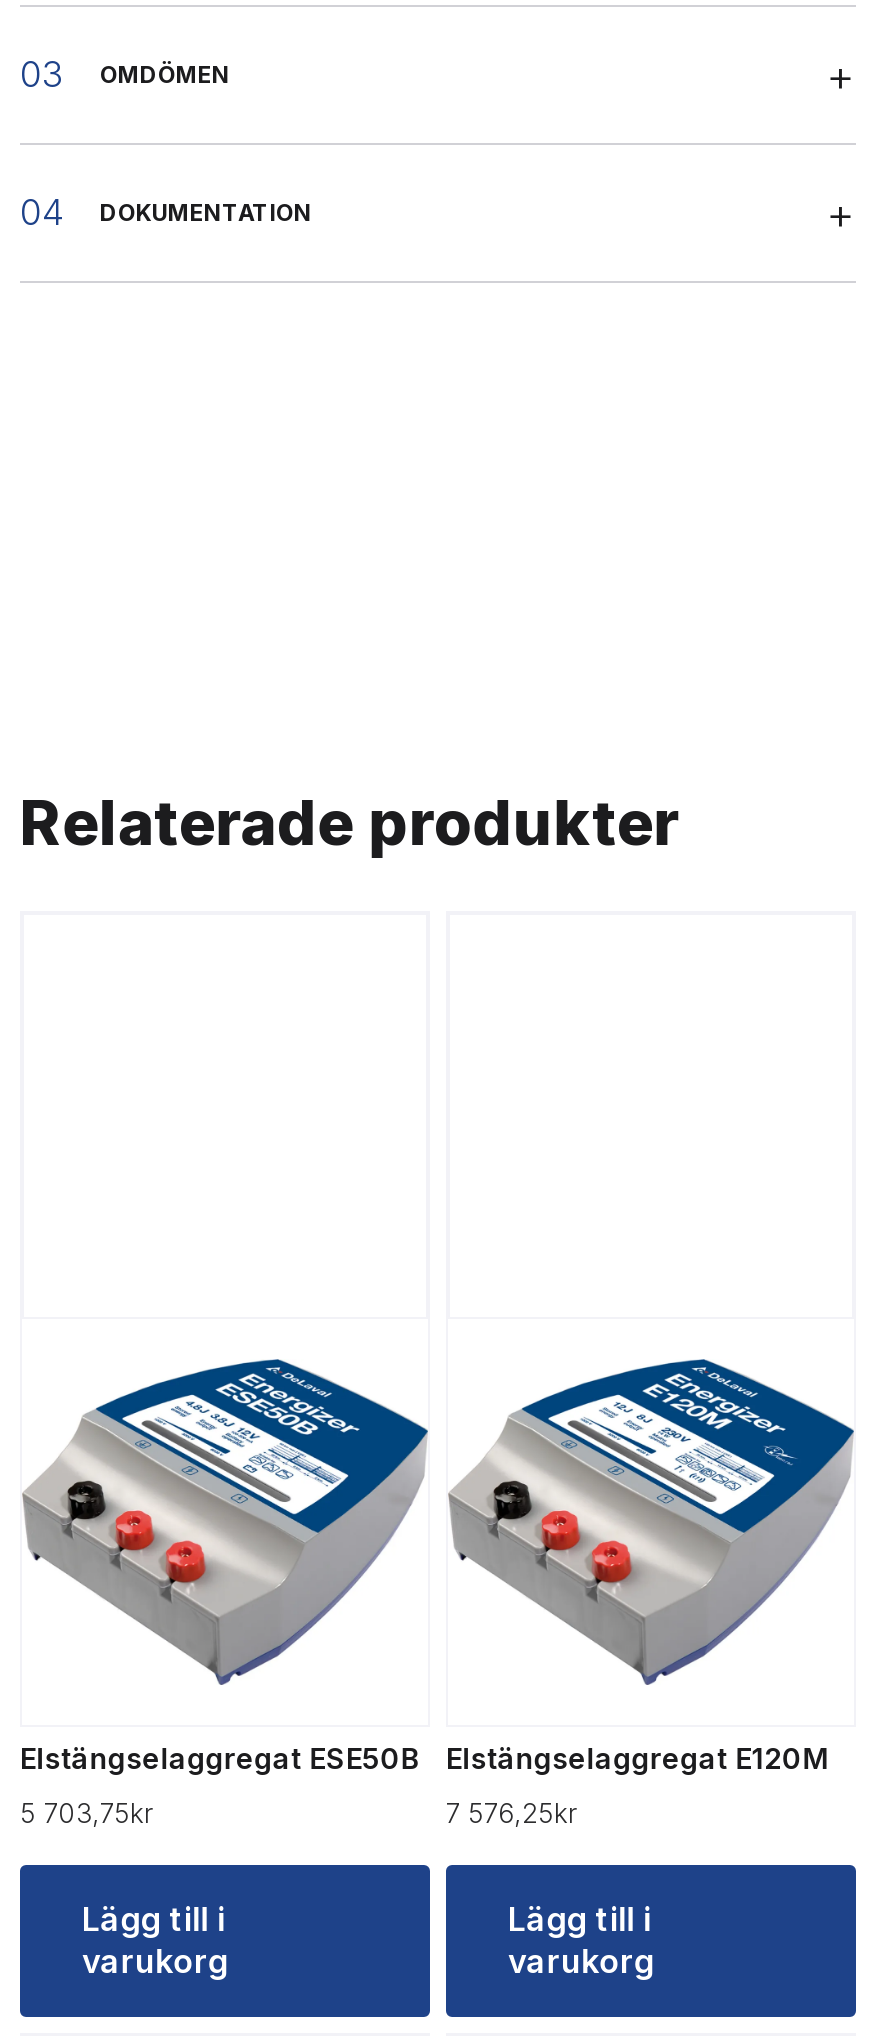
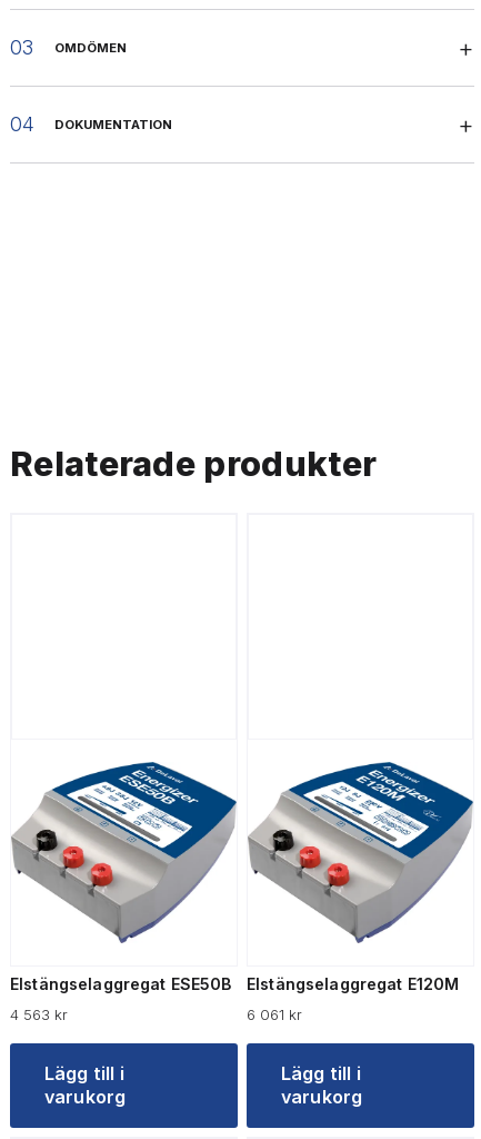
[20,1798,154,1830] 5 703,75kr -> [10,1006,68,1024] 4 563kr
[446,1798,578,1830] 7 576,25kr -> [247,1006,302,1024] 6 061kr

